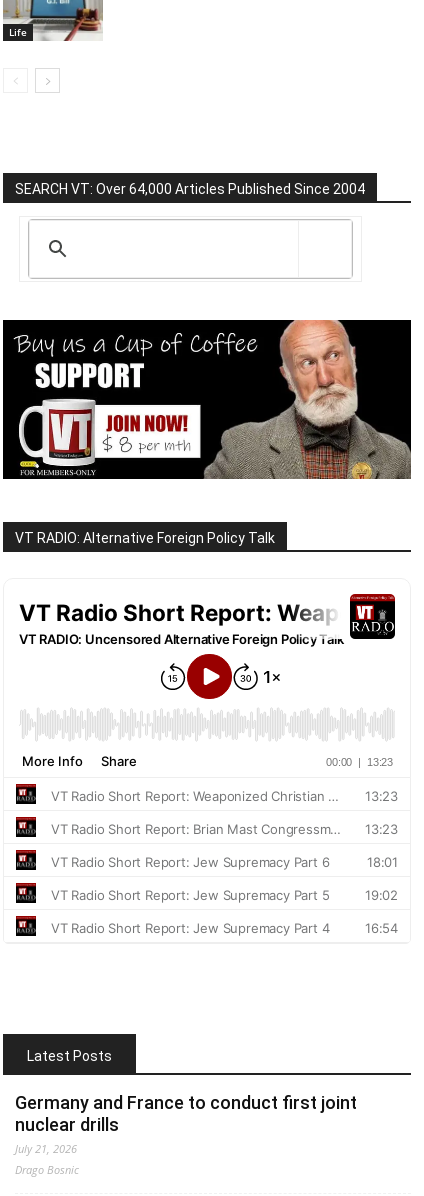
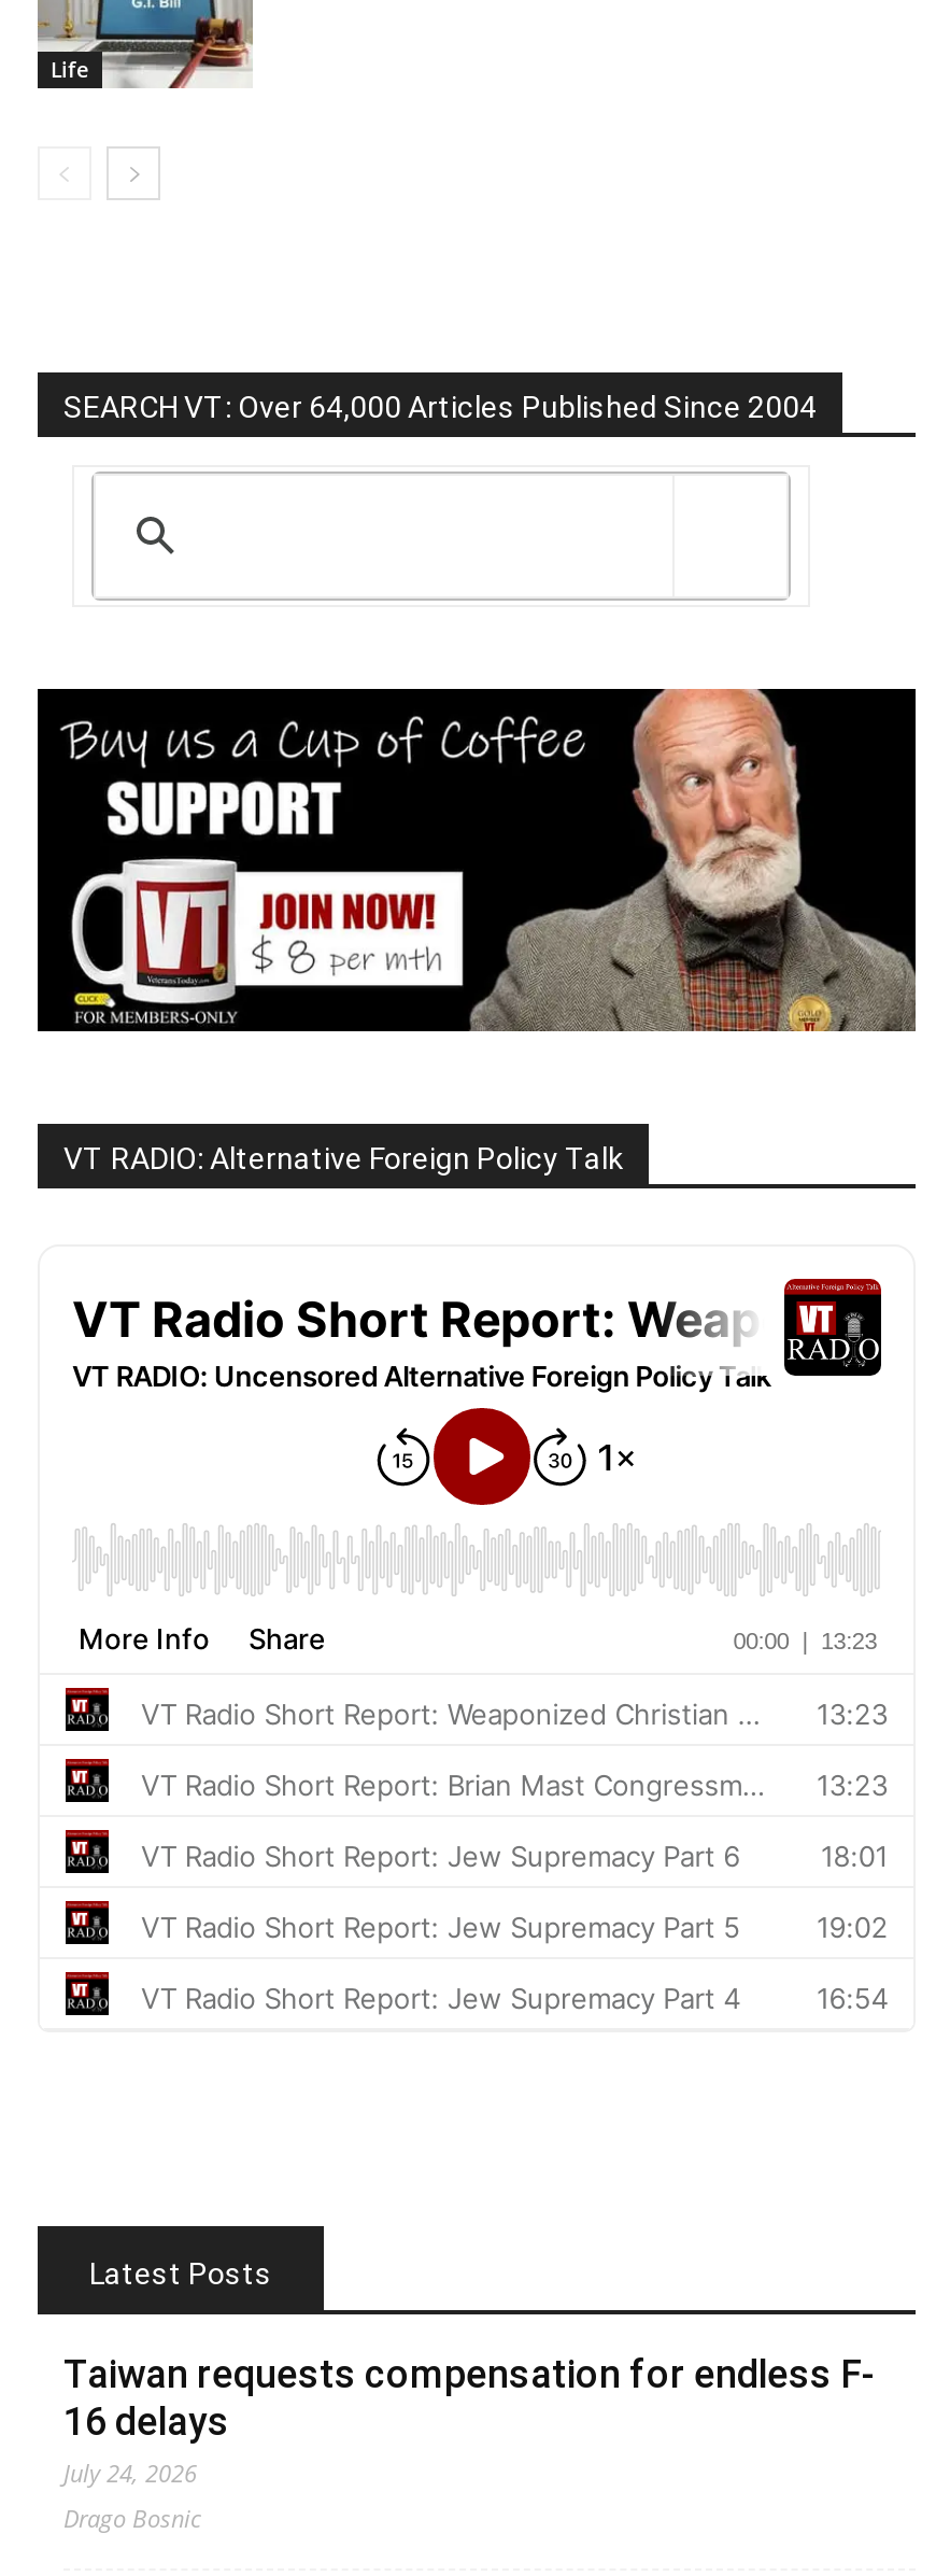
[15,1092,357,1156] Germany and France to conduct first joint | nuclear drills | July 21, 2026 -> [63,2352,877,2490] Taiwan requests compensation for endless F- | 16 delays | July 24, 2026

